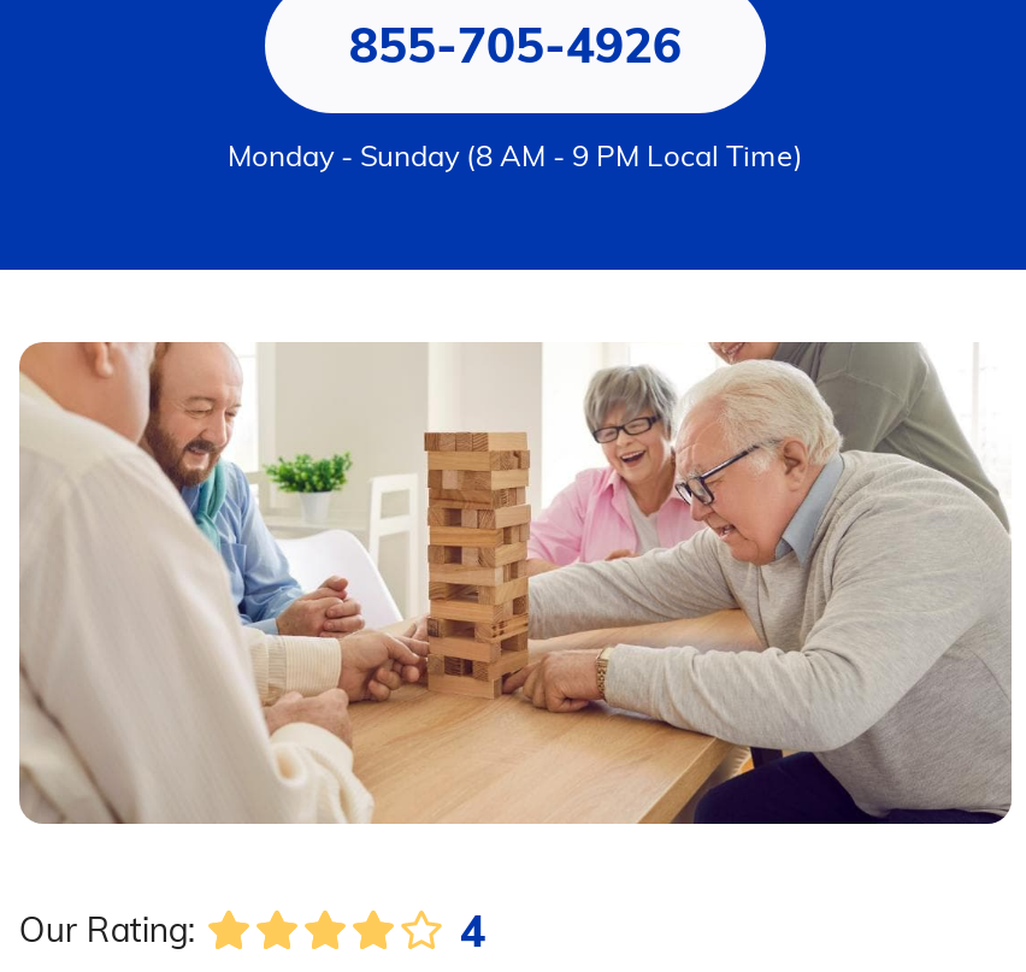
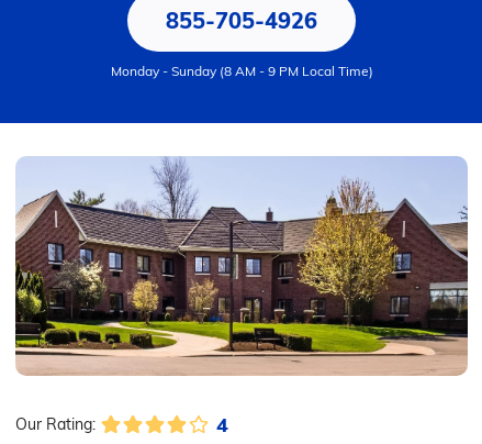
[17,340,1012,826] [image] -> [14,156,469,376] [image]

